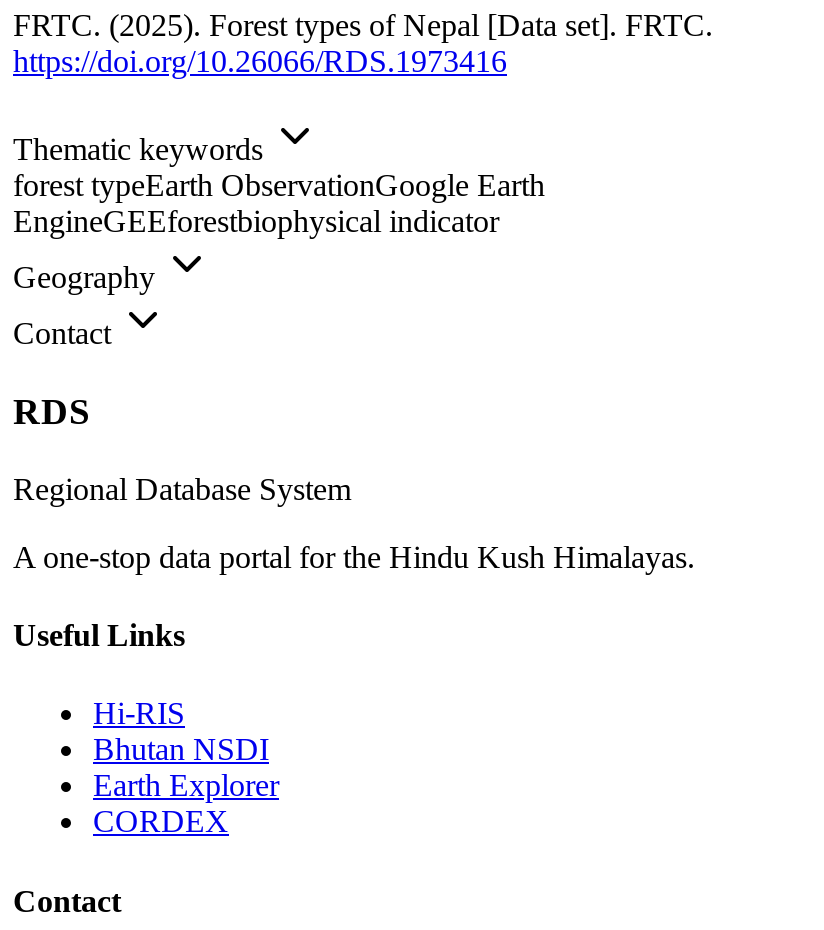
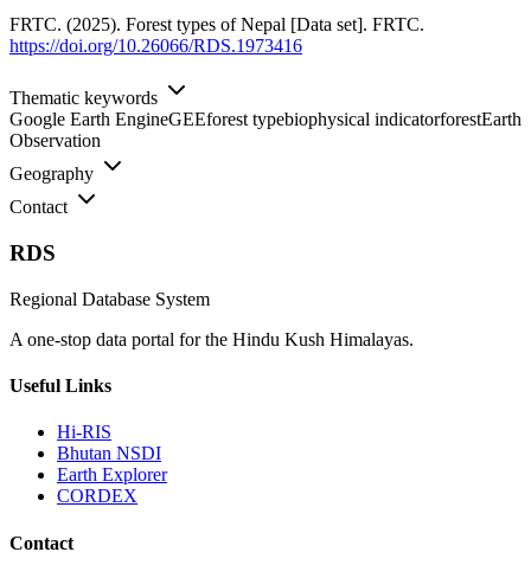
[13,169,545,239] forest typeEarth ObservationGoogle Earth | EngineGEEforestbiophysical indicator -> [9,109,522,151] Google Earth EngineGEEforest typebiophysical indicatorforestEarth | Observation

